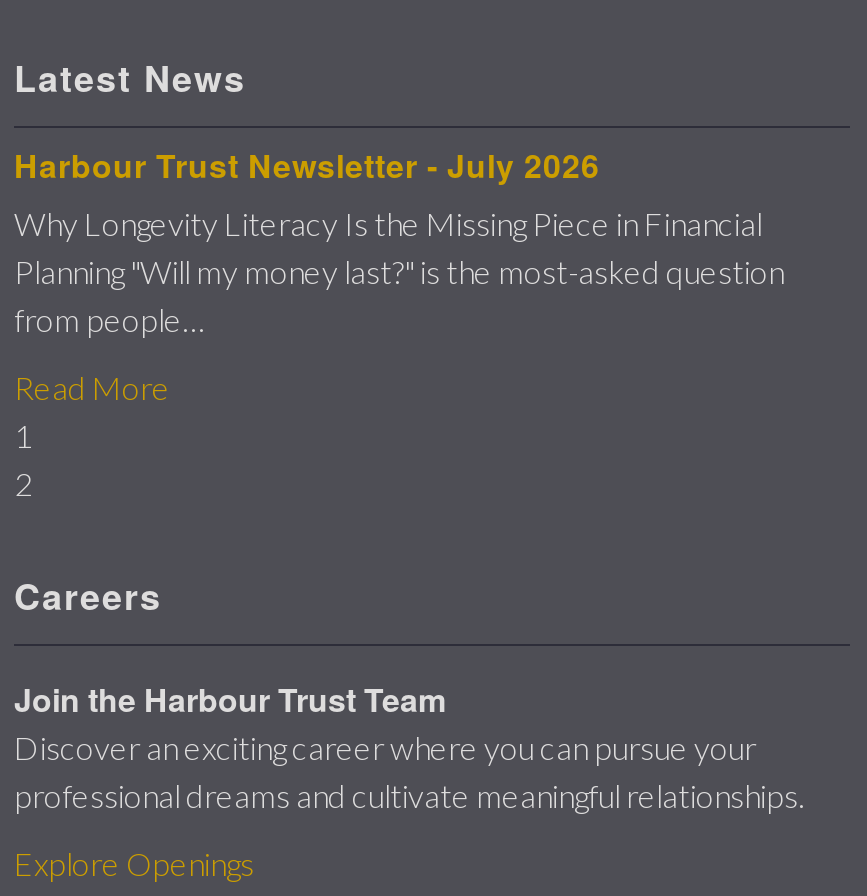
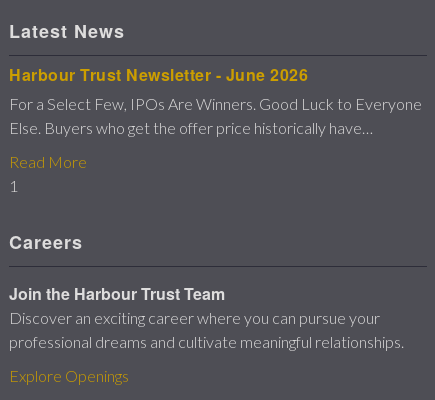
[14,141,784,337] Harbour Trust Newsletter - July 2026 | Why Longevity Literacy Is the Missing Piece in Financial | Planning "Will my money last?" is the most-asked question | from people … -> [9,63,422,137] Harbour Trust Newsletter - June 2026 | For a Select Few, IPOs Are Winners. Good Luck to Everyone | Else. Buyers who get the offer price historically have …
[14,463,32,501] 2 -> none

